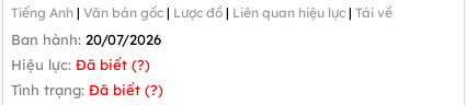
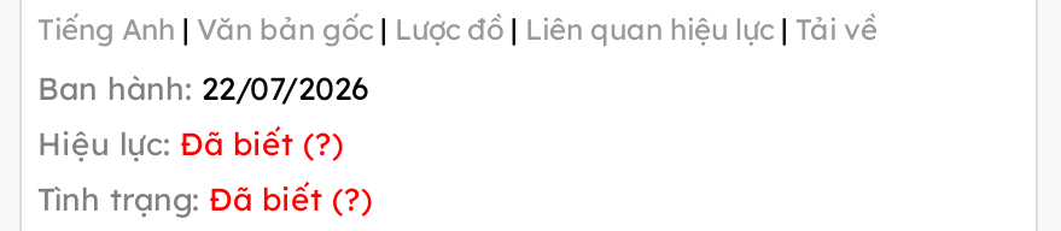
[10,31,161,48] Ban hành: 20/07/2026 -> [37,68,368,107] Ban hành: 22/07/2026

